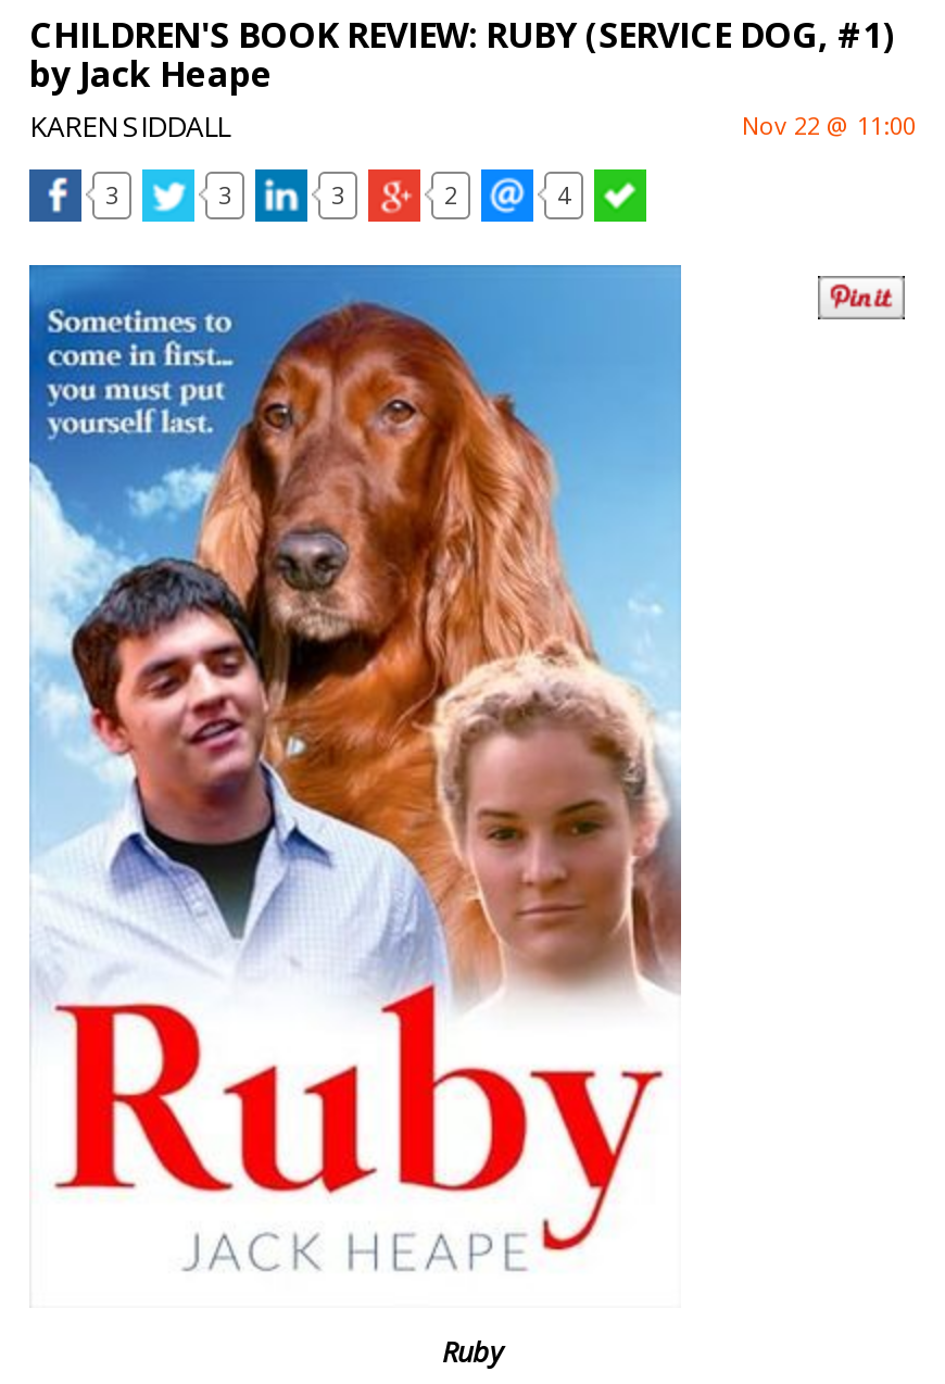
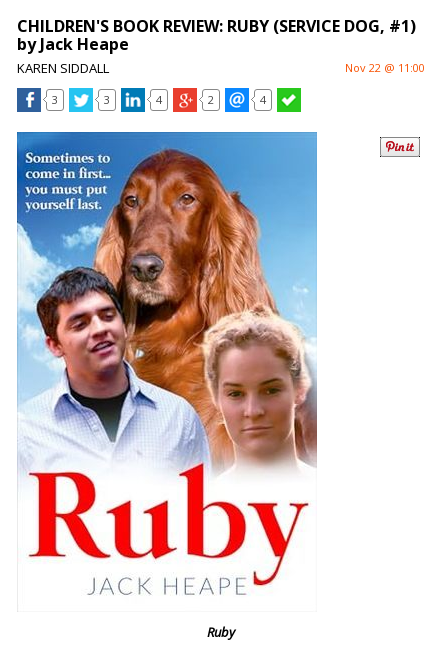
[331,177,344,210] 3 -> [156,91,162,106] 4

